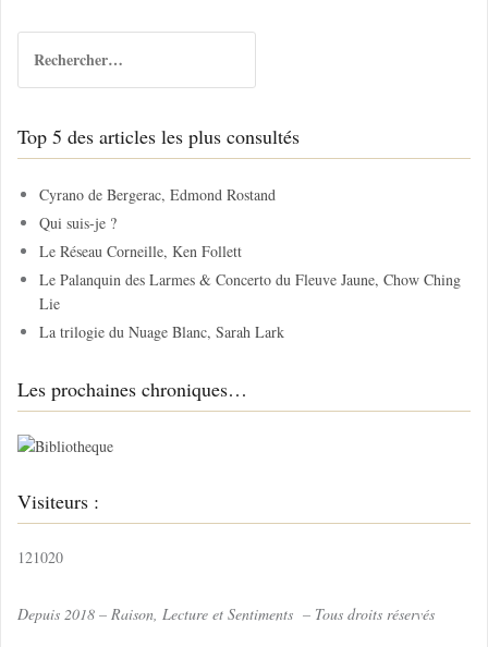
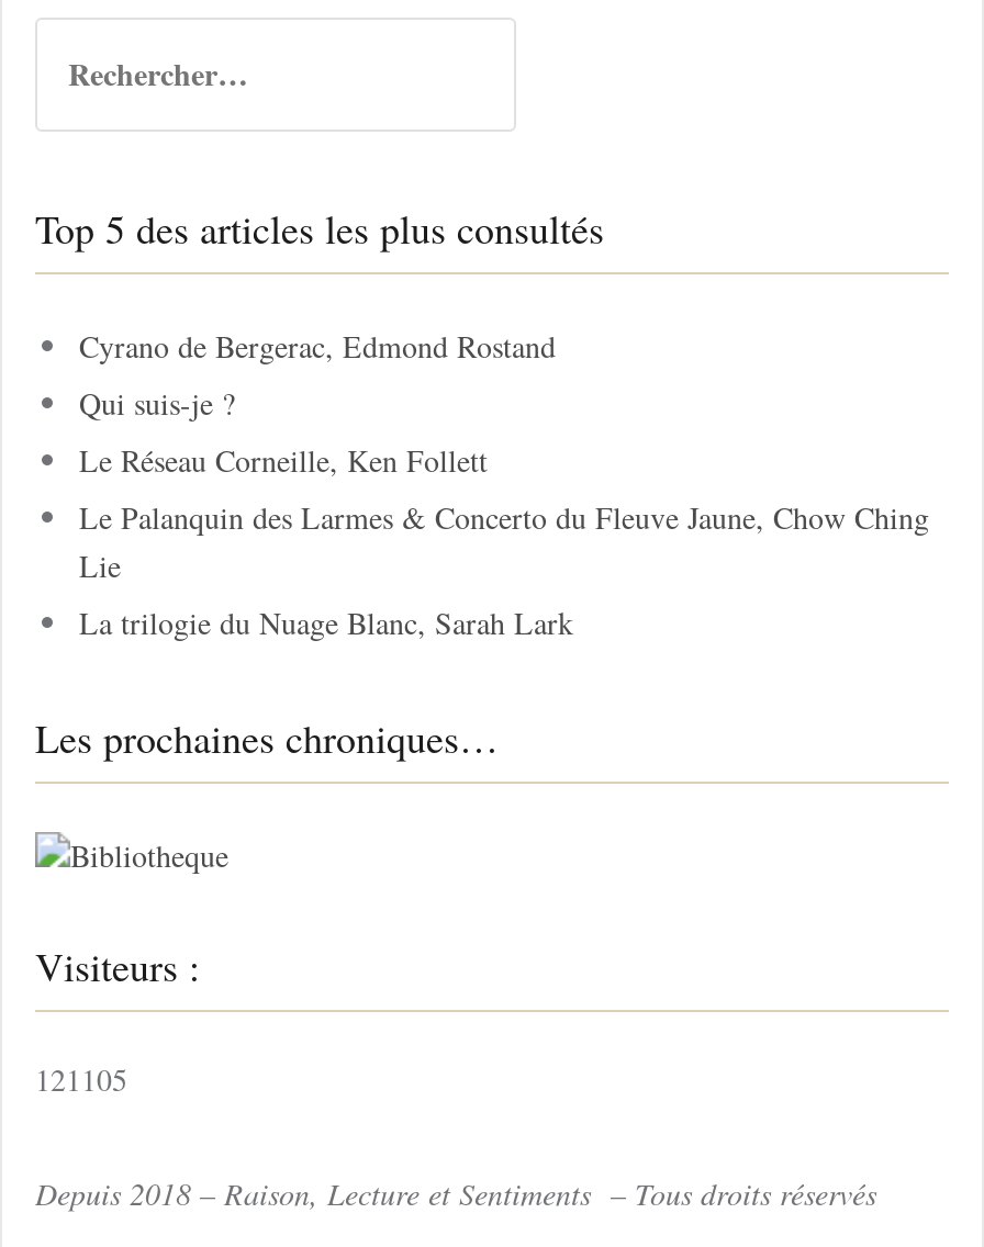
[17,547,63,568] 121020 -> [35,1057,127,1099] 121105

